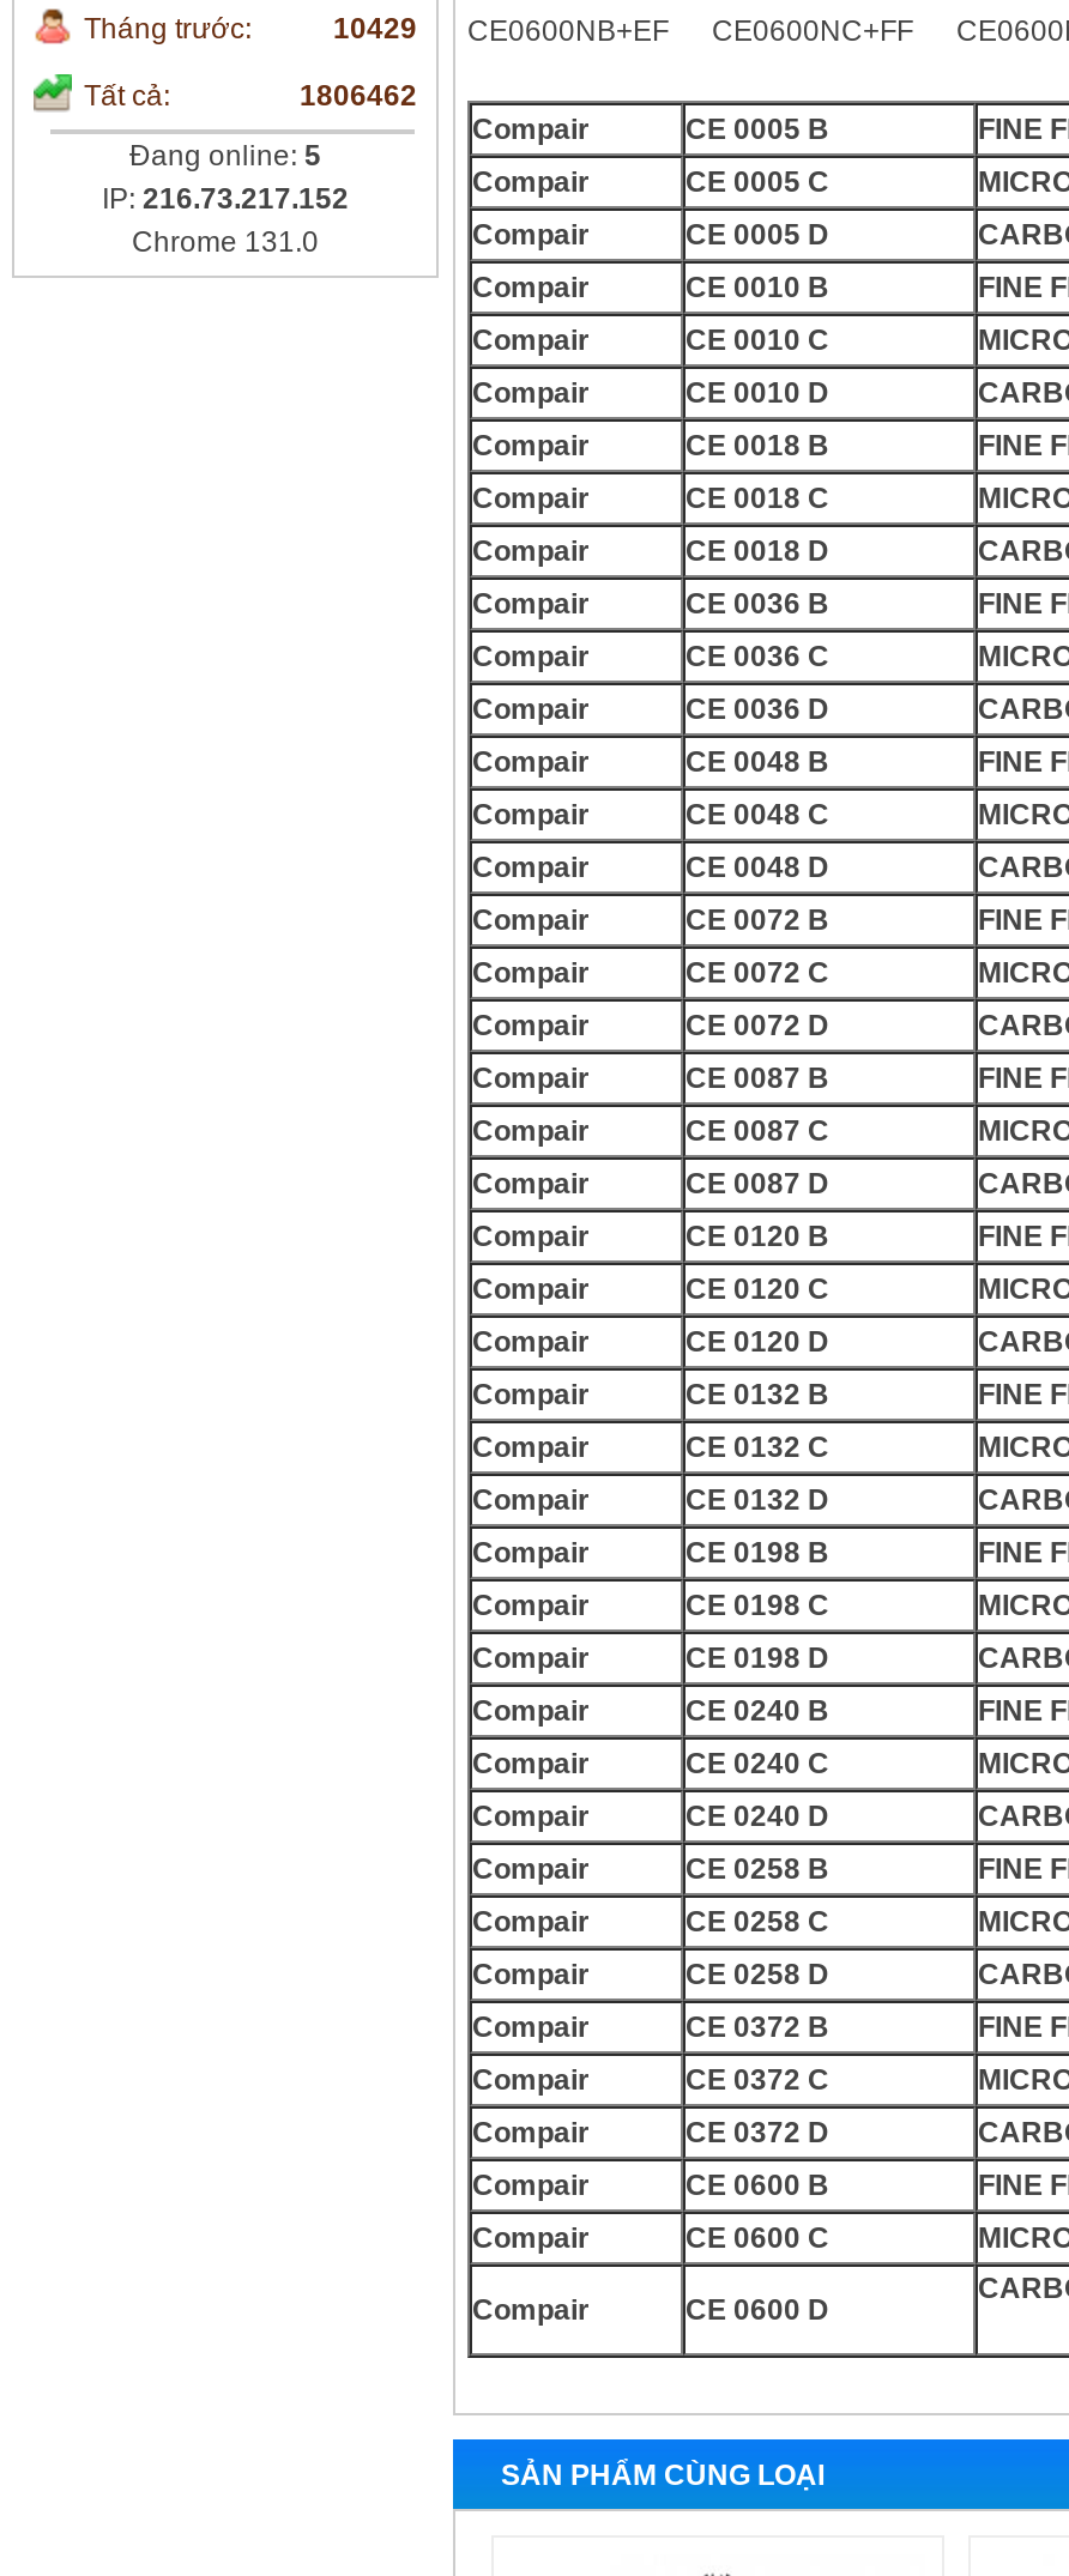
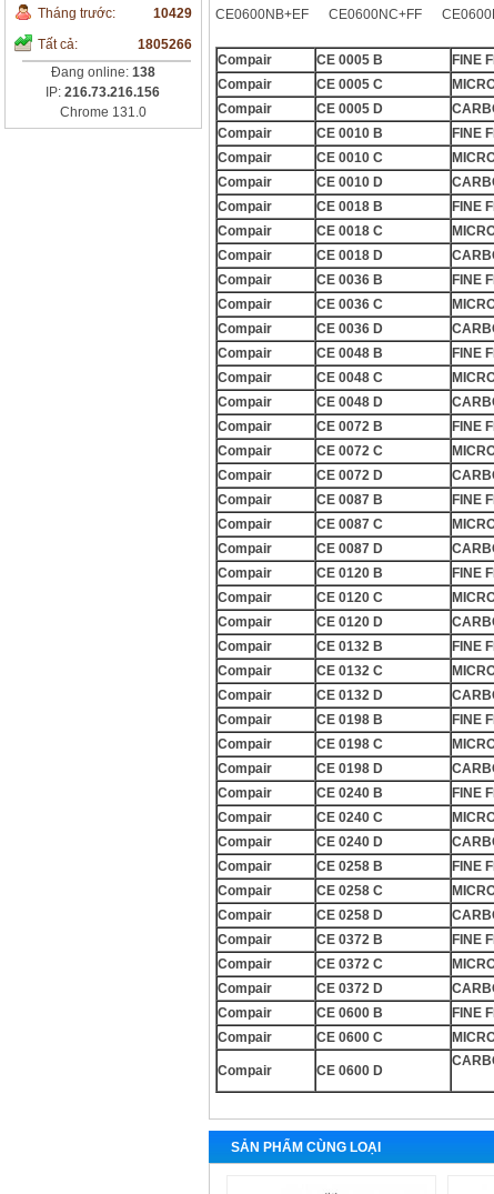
[300,79,417,113] 1806462 -> [138,37,192,52] 1805266
[129,139,321,173] Đang online: 5 -> [51,64,155,80] Đang online: 138
[102,182,349,216] IP: 216.73.217.152 -> [46,84,160,100] IP: 216.73.216.156

